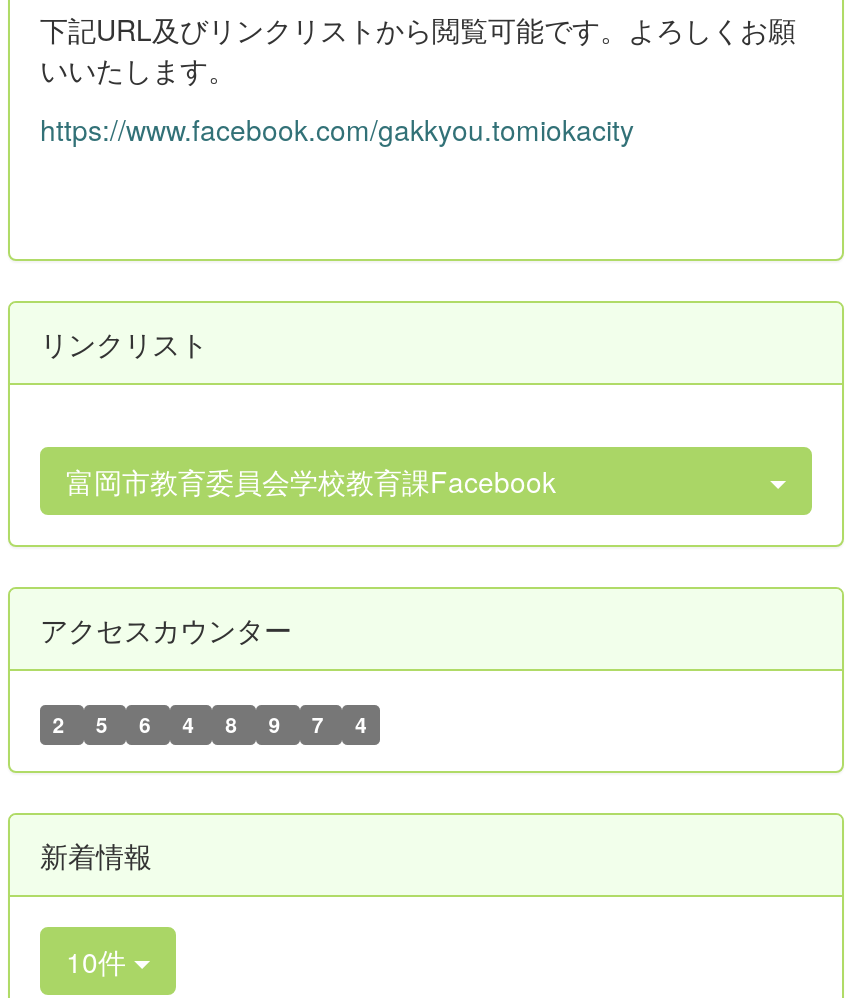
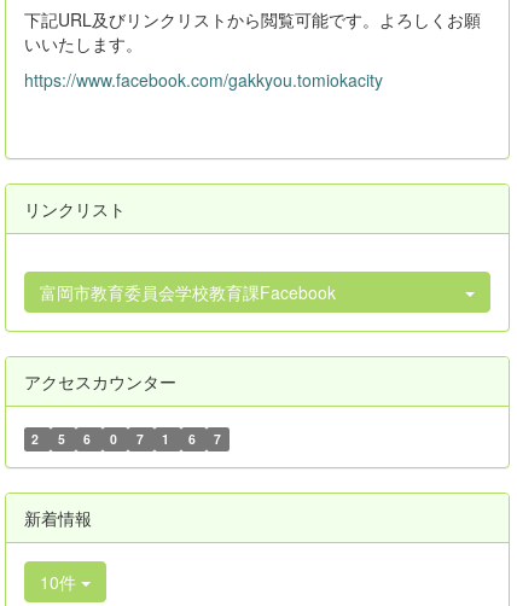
[182,708,287,738] 4 | 8 | 9 -> [110,429,121,447] 0
[355,708,367,738] 4 -> [162,429,222,447] 1 | 6 | 7

